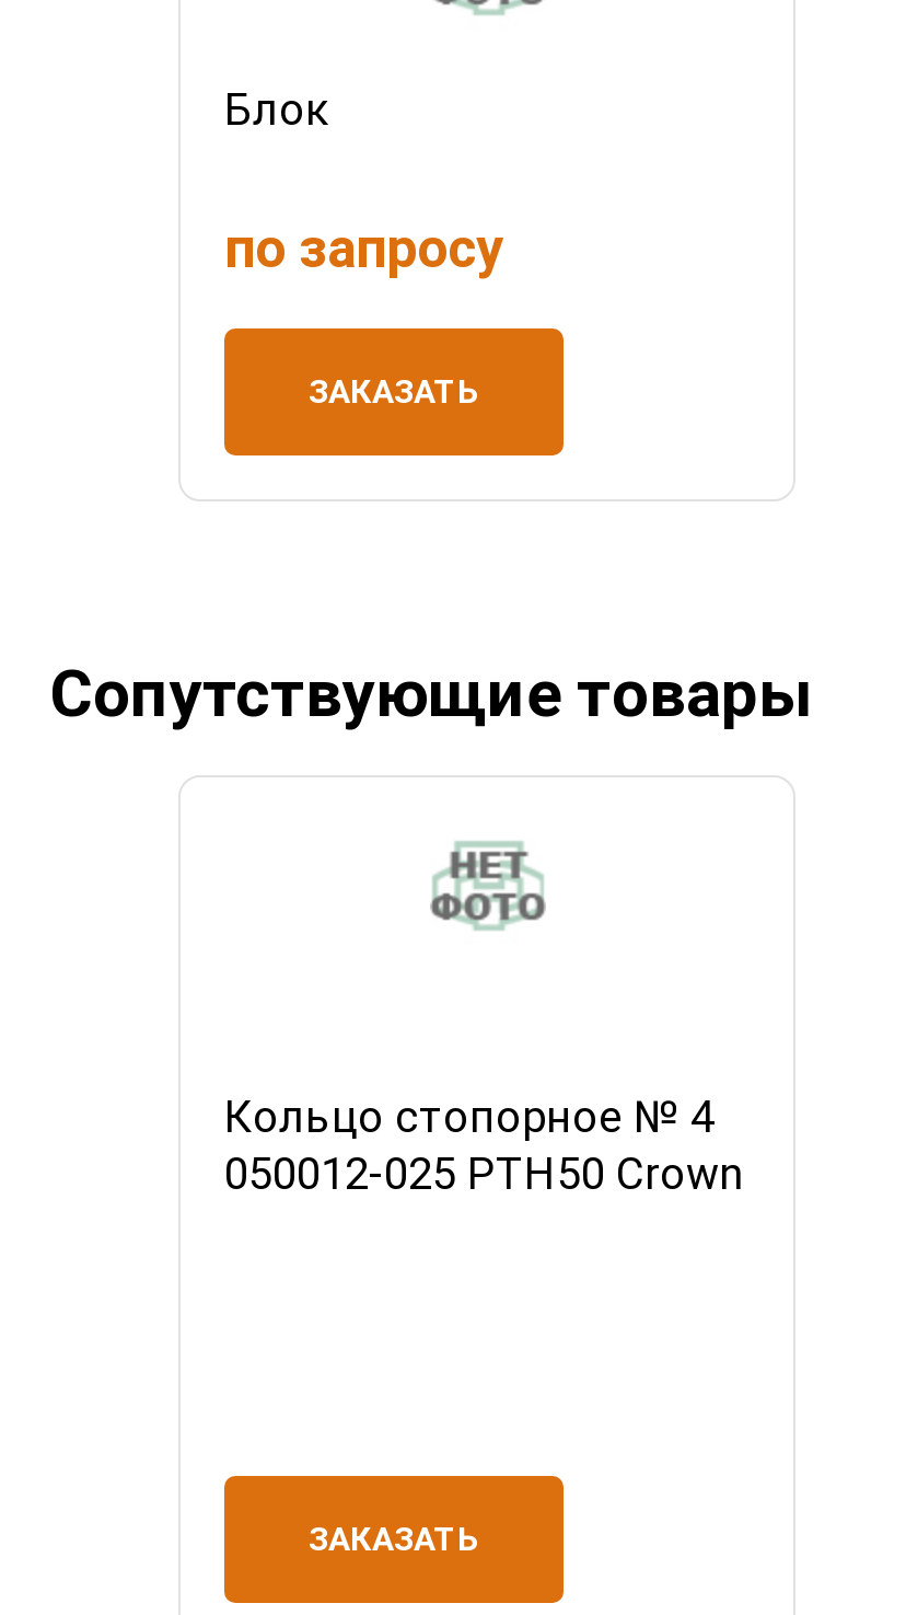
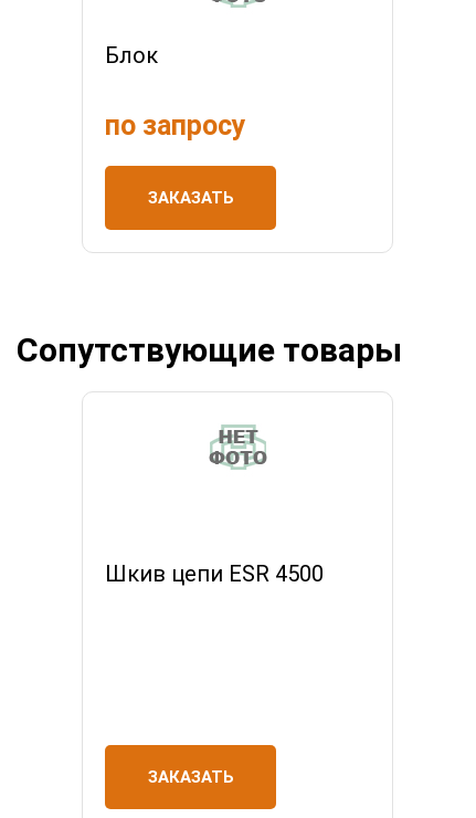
[224,1091,741,1200] Кольцо стопорное № 4 | 050012-025 РТН50 Crown -> [105,560,324,587] Шкив цепи ESR 4500

